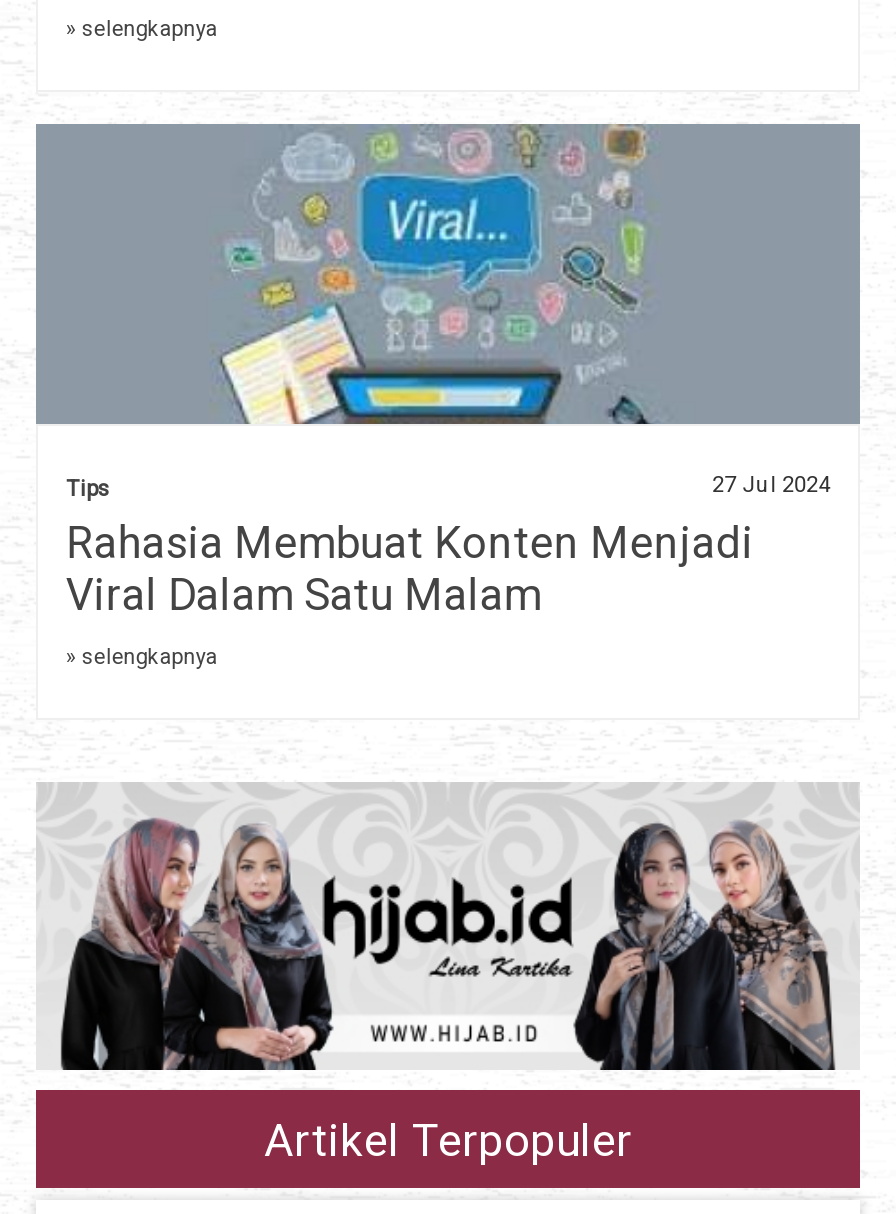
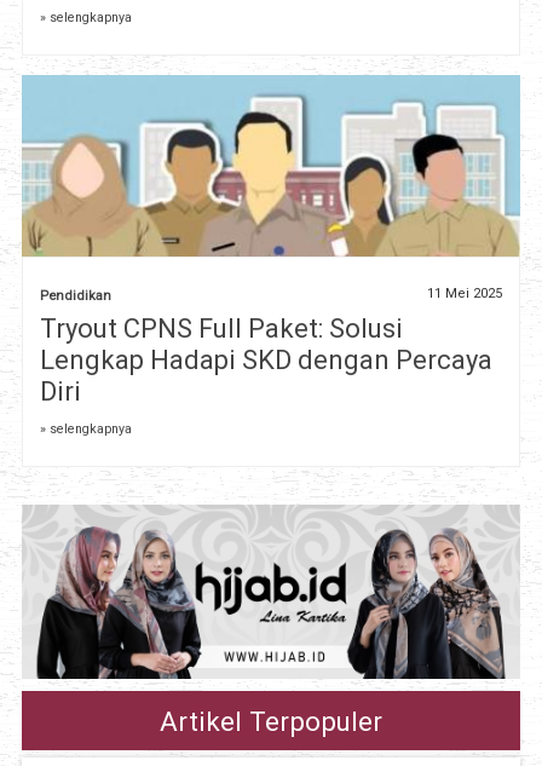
[36,124,860,620] [image] | Tips | 27 Jul 2024 | Rahasia Membuat Konten Menjadi | Viral Dalam Satu Malam -> [22,75,520,407] [image] | Pendidikan | 11 Mei 2025 | Tryout CPNS Full Paket: Solusi | Lengkap Hadapi SKD dengan Percaya | Diri

